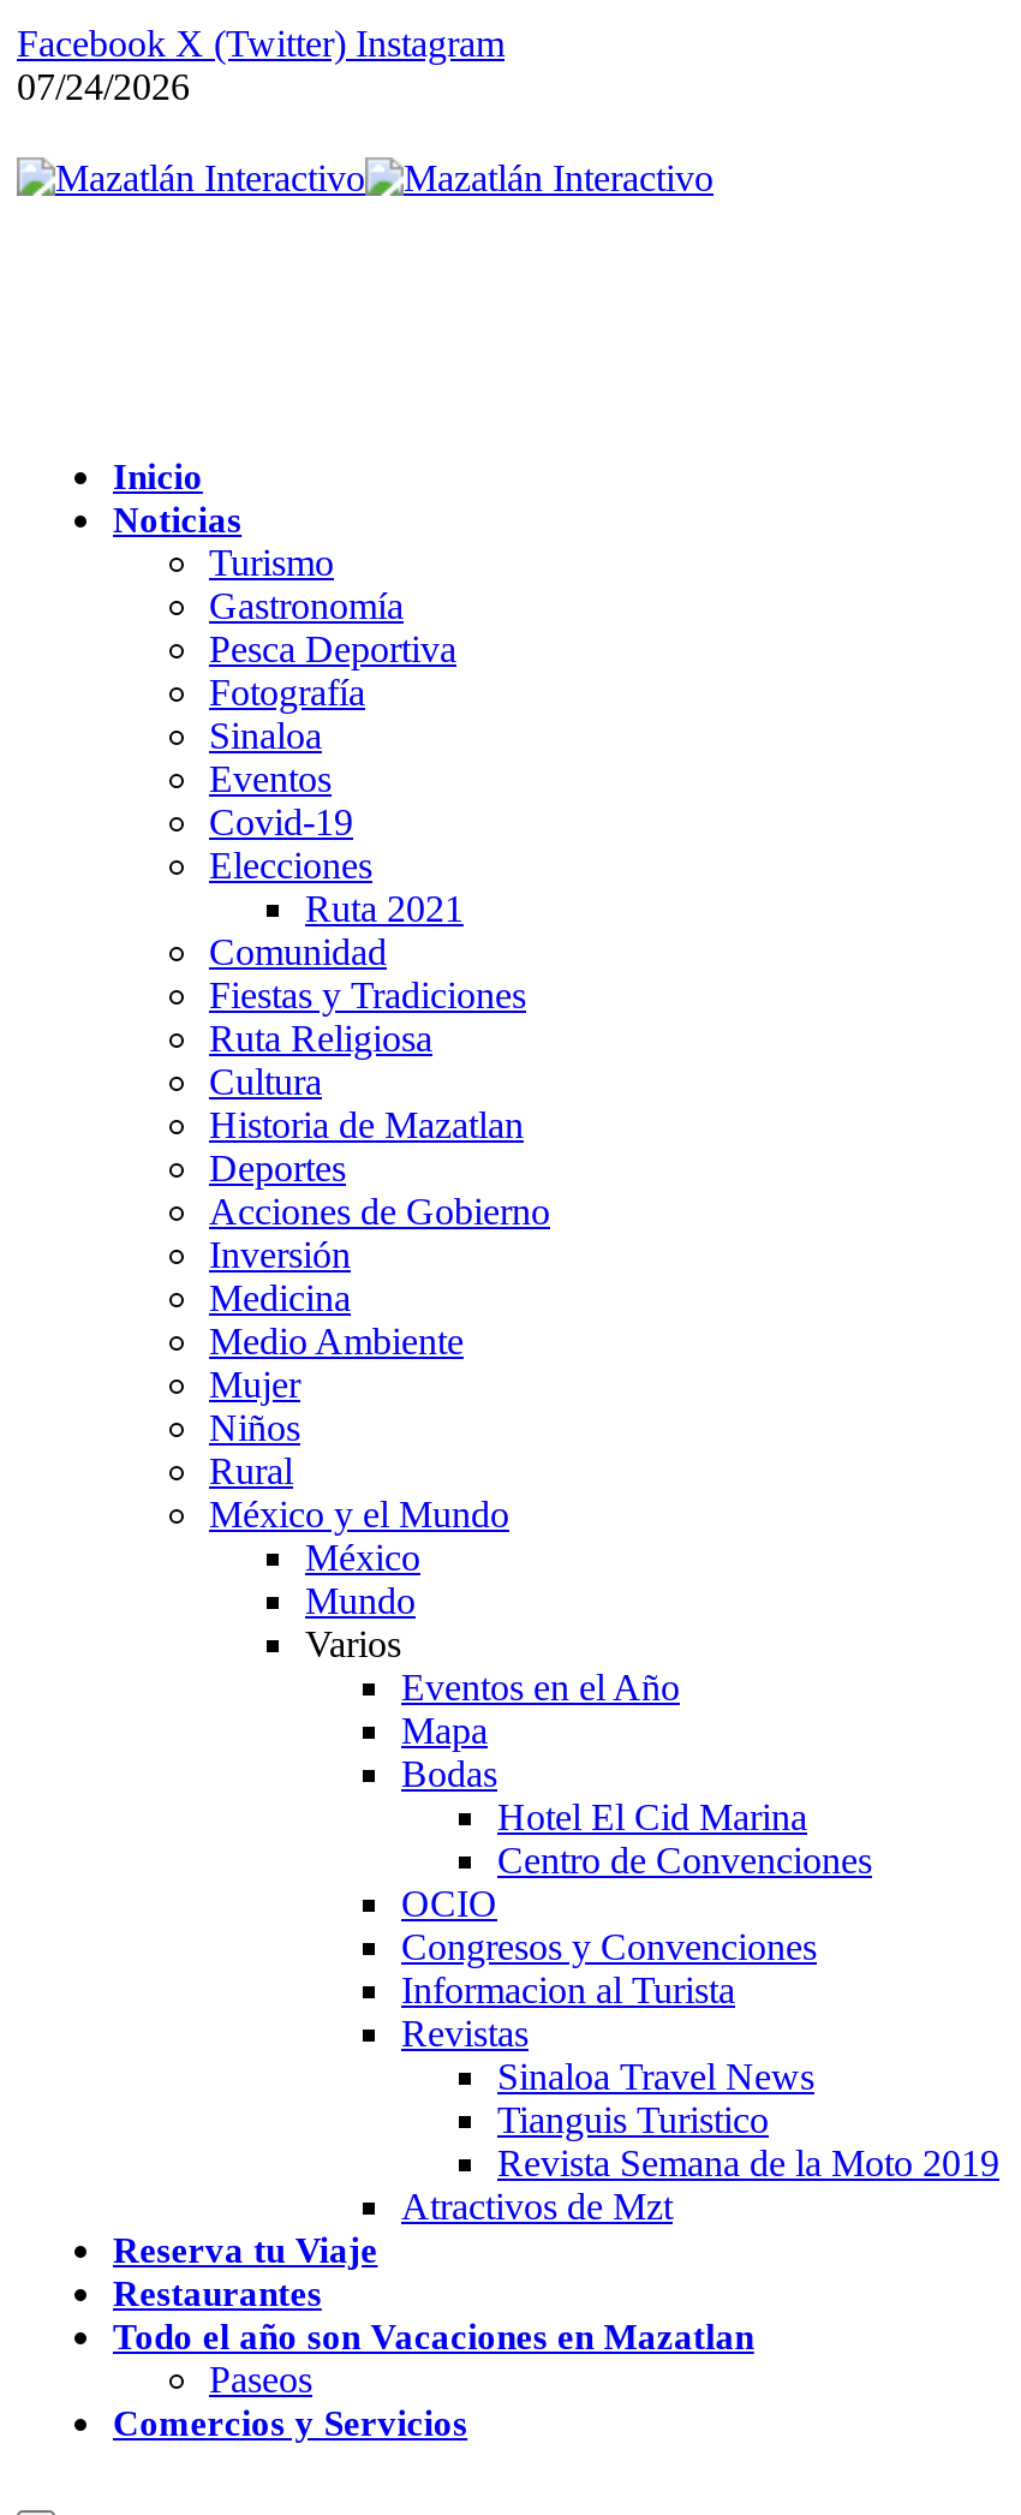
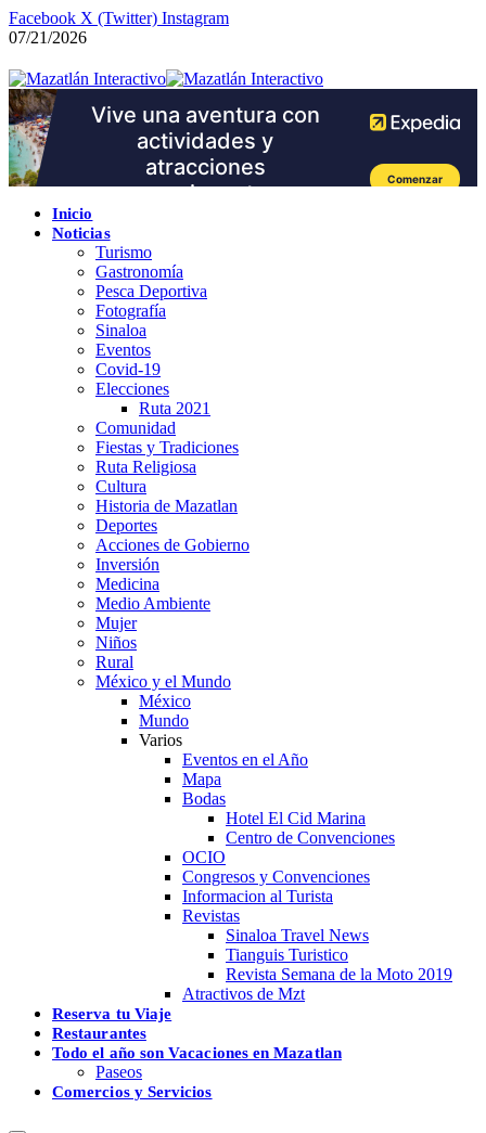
none -> [8,88,478,188] [image]
[17,67,190,108] 07/24/2026 -> [9,29,87,47] 07/21/2026

